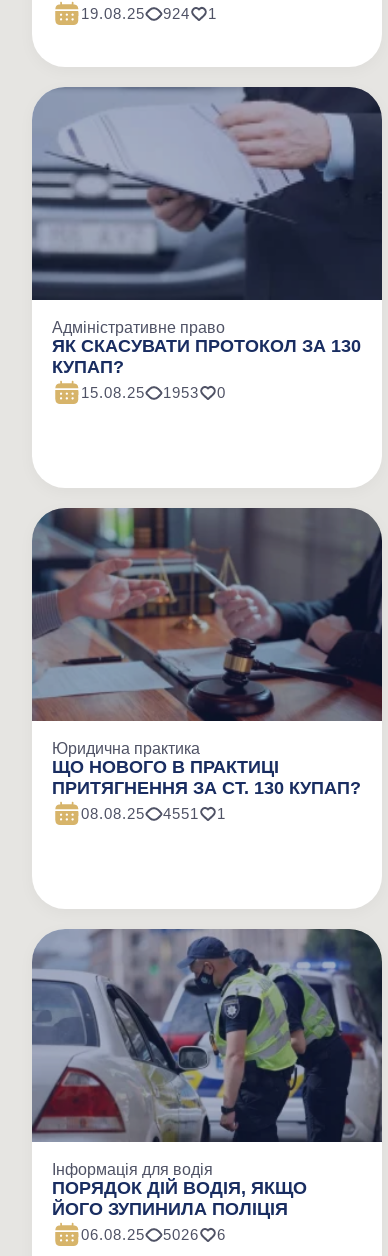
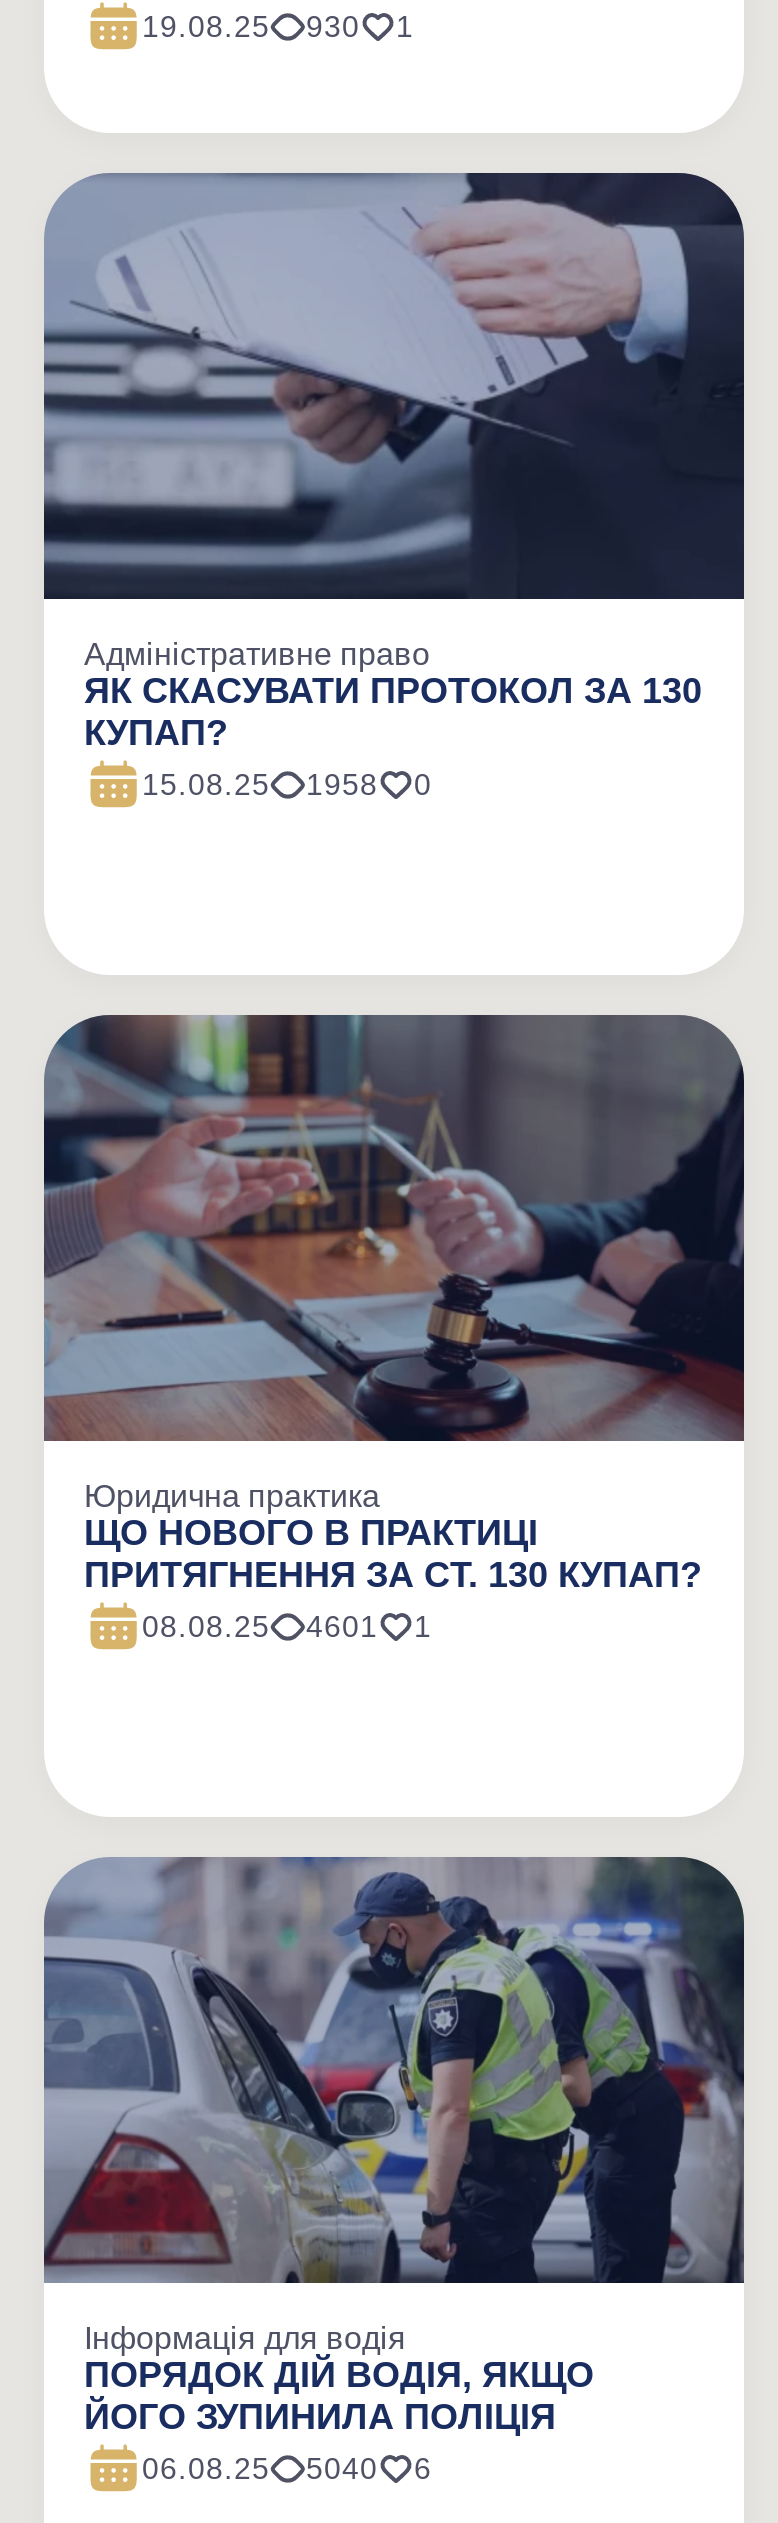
[81,5,217,22] 19.08.25 924 1 -> [142,9,414,43] 19.08.25 930 1
[81,384,226,401] 15.08.25 1953 0 -> [142,767,432,801] 15.08.25 1958 0
[81,805,226,822] 08.08.25 4551 1 -> [142,1609,432,1643] 08.08.25 4601 1
[81,1226,226,1243] 06.08.25 5026 6 -> [142,2451,432,2485] 06.08.25 5040 6

